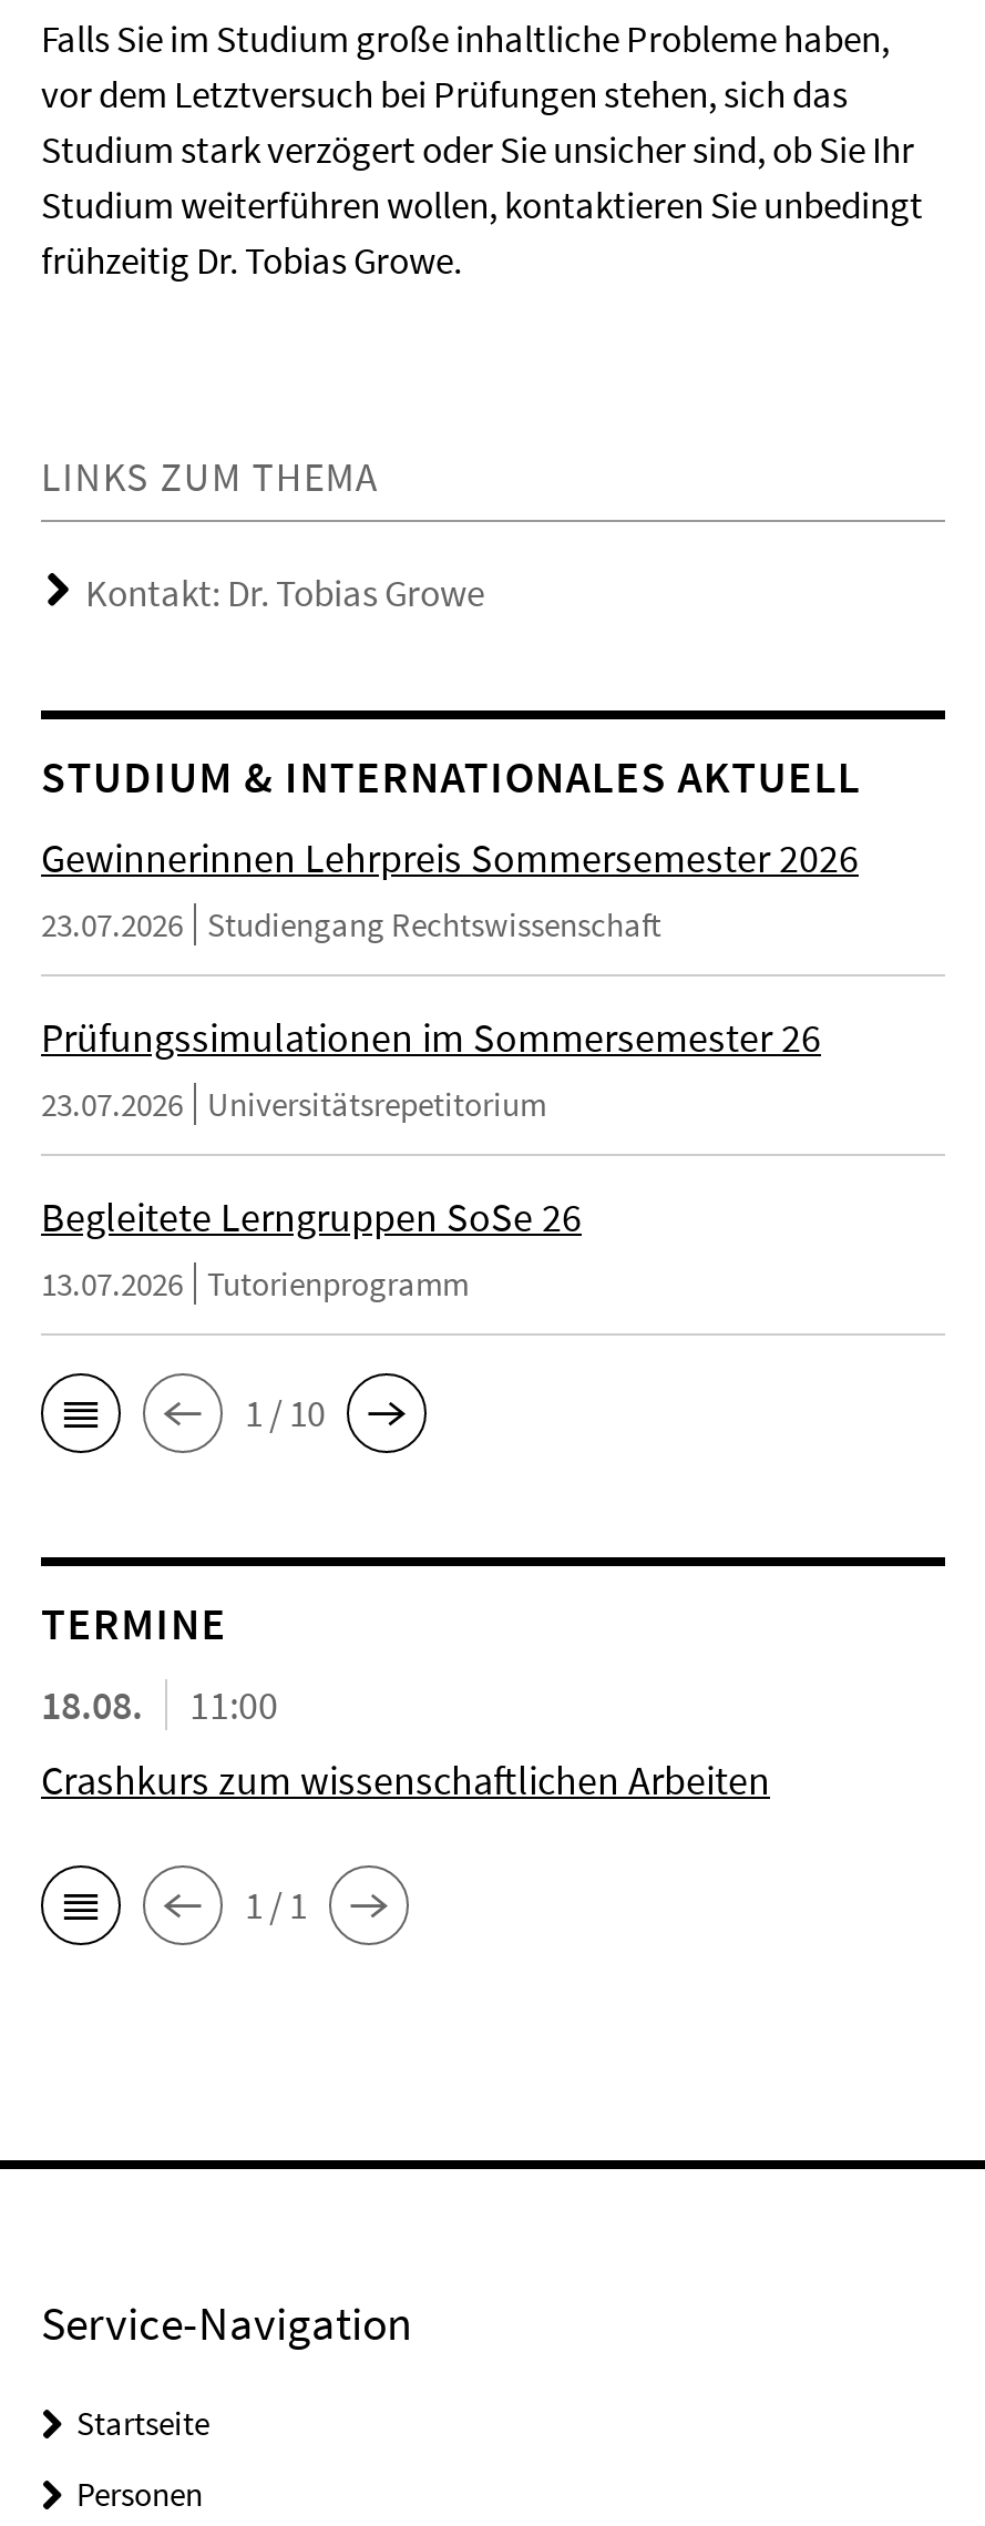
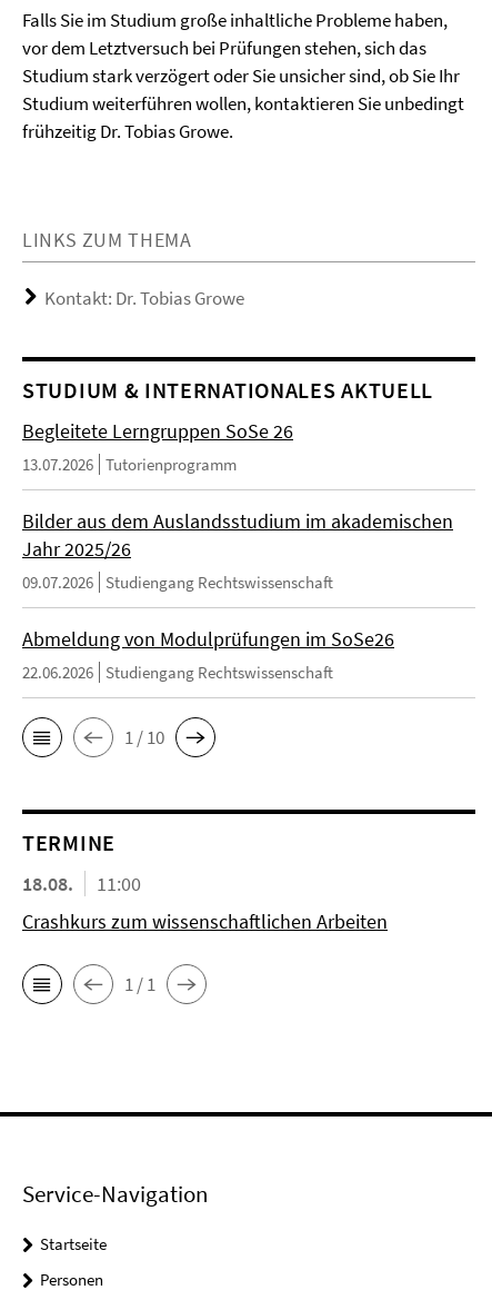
[41,832,859,1125] Gewinnerinnen Lehrpreis Sommersemester 2026 | 23.07.2026 Studiengang Rechtswissenschaft | Prüfungssimulationen im Sommersemester 26 | 23.07.2026 Universitätsrepetitorium -> none
moved [41,1192,582,1305] -> [22,418,293,475]: Begleitete Lerngruppen SoSe 26 | 13.07.2026 Tutorienprogramm
none -> [22,508,453,683] Bilder aus dem Auslandsstudium im akademischen | Jahr 2025/26 | 09.07.2026 Studiengang Rechtswissenschaft | Abmeldung von Modulprüfungen im SoSe26 | 22.06.2026 Studiengang Rechtswissenschaft

